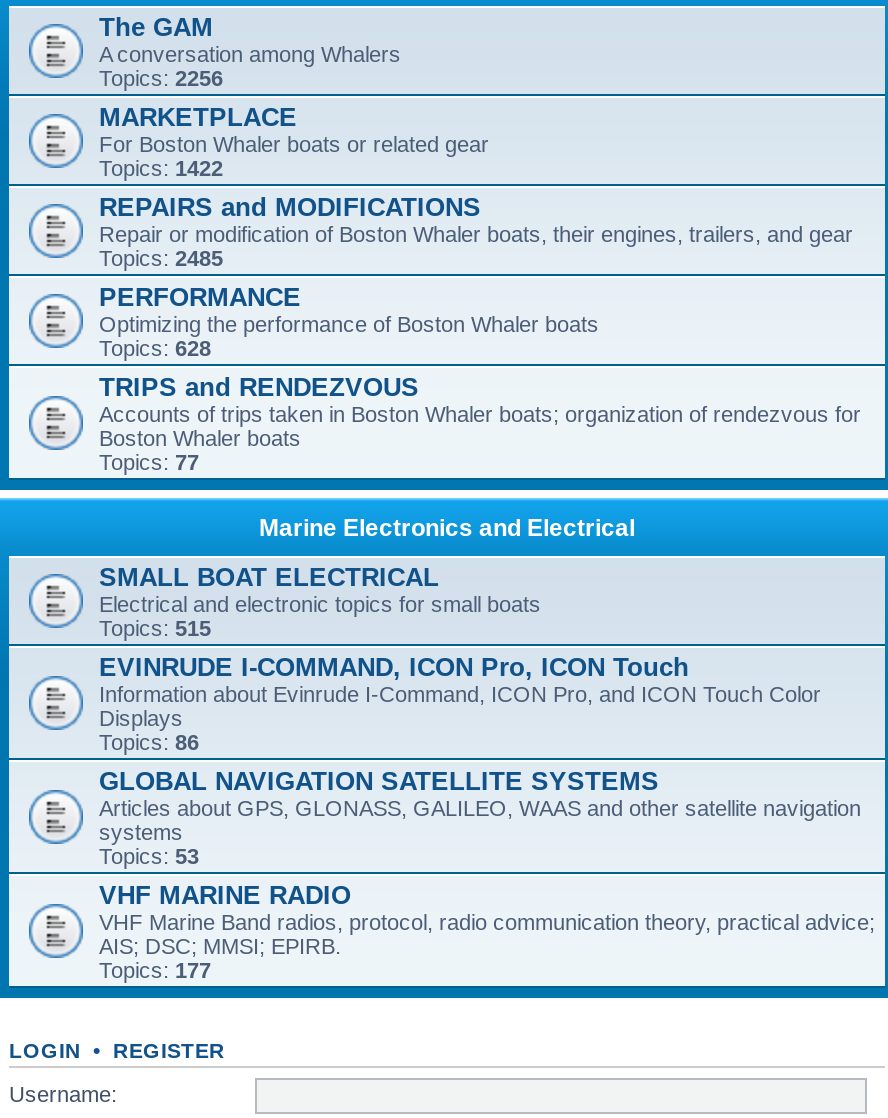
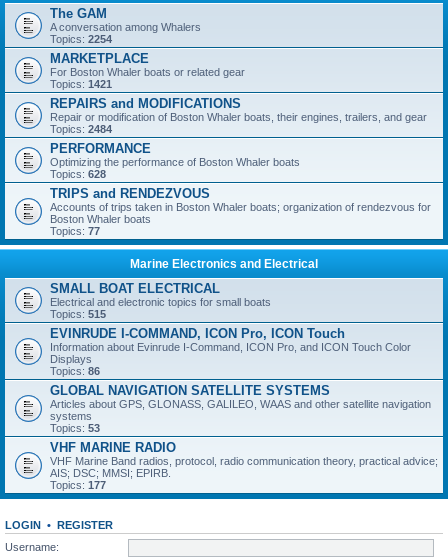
[99,66,223,90] Topics: 2256 -> [50,33,112,45] Topics: 2254
[99,156,223,180] Topics: 1422 -> [50,78,112,90] Topics: 1421
[99,246,223,270] Topics: 2485 -> [50,123,112,135] Topics: 2484

